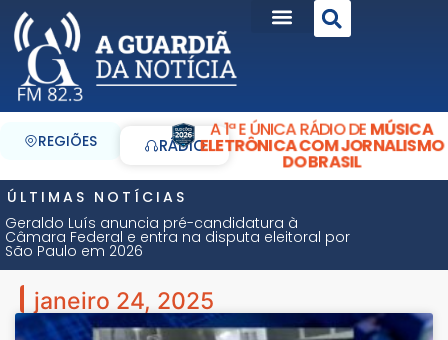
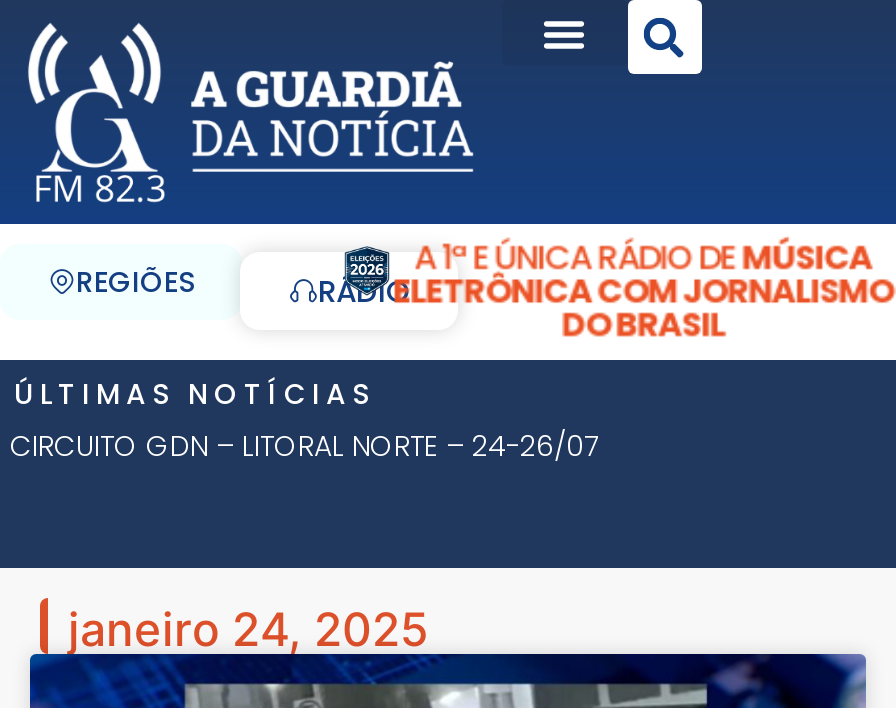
[5,213,350,261] Geraldo Luís anuncia pré-candidatura à | Câmara Federal e entra na disputa eleitoral por | São Paulo em 2026 -> [10,426,598,466] CIRCUITO GDN – LITORAL NORTE – 24-26/07

